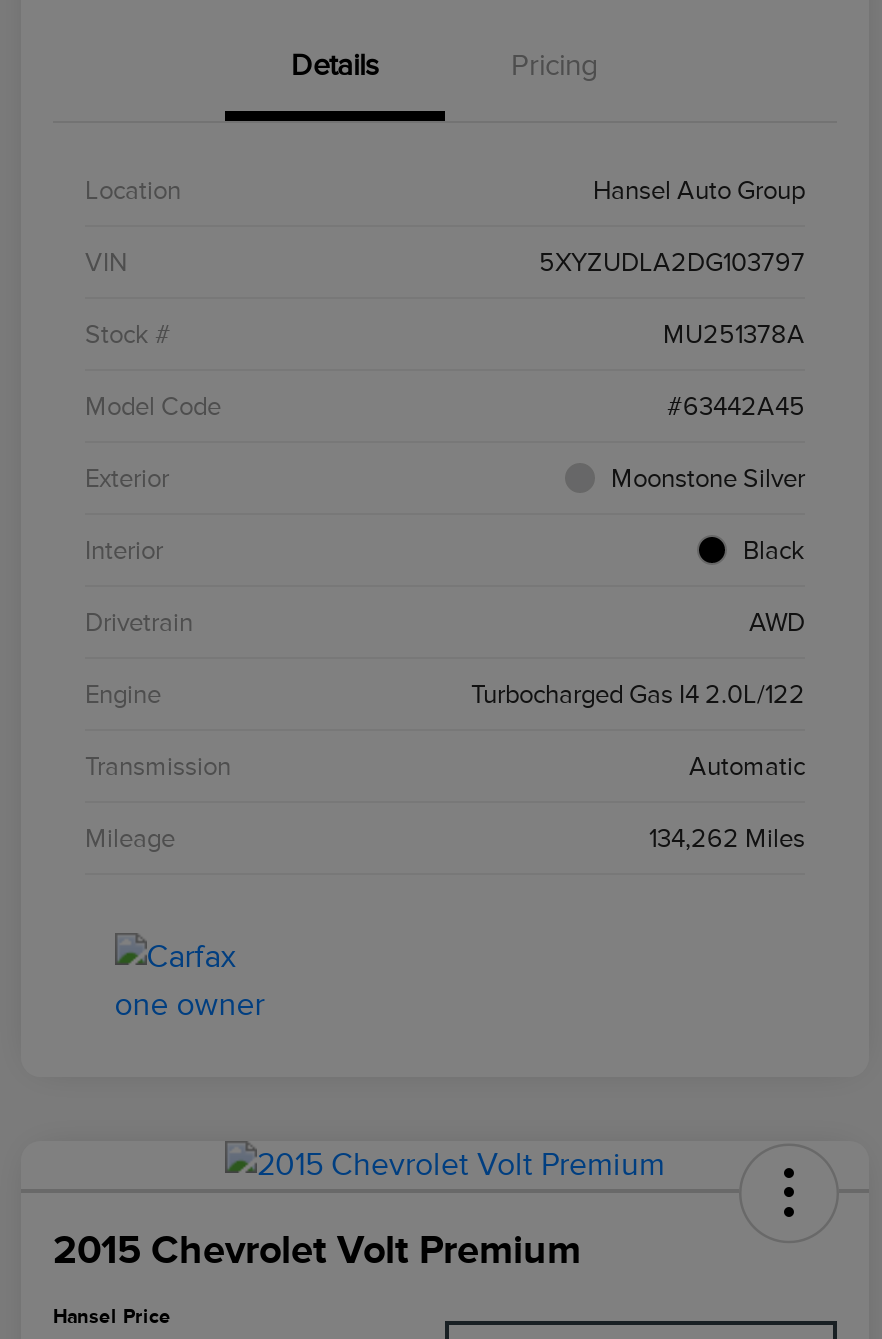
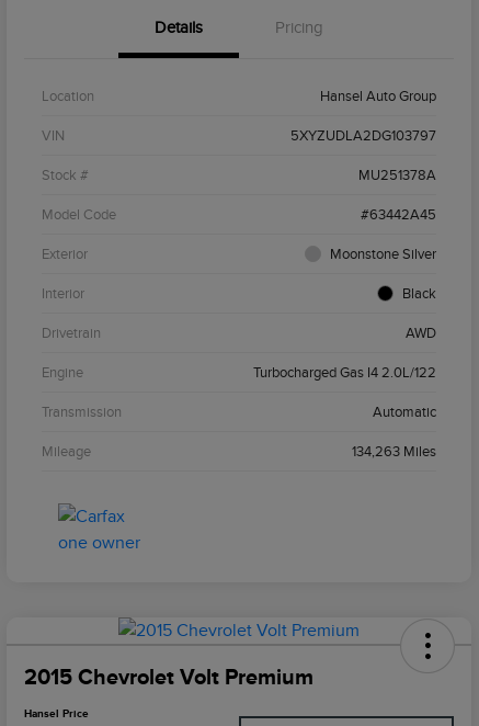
[649,823,805,853] 134,262 Miles -> [352,443,436,460] 134,263 Miles

